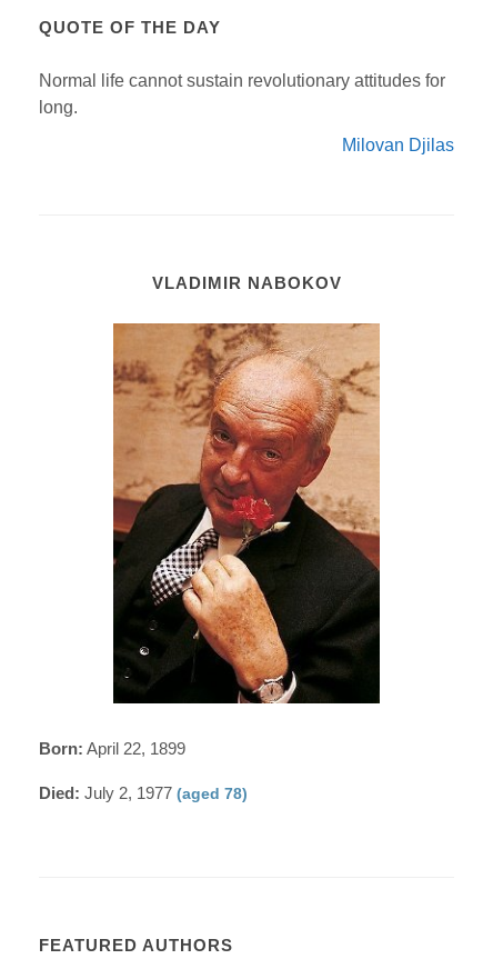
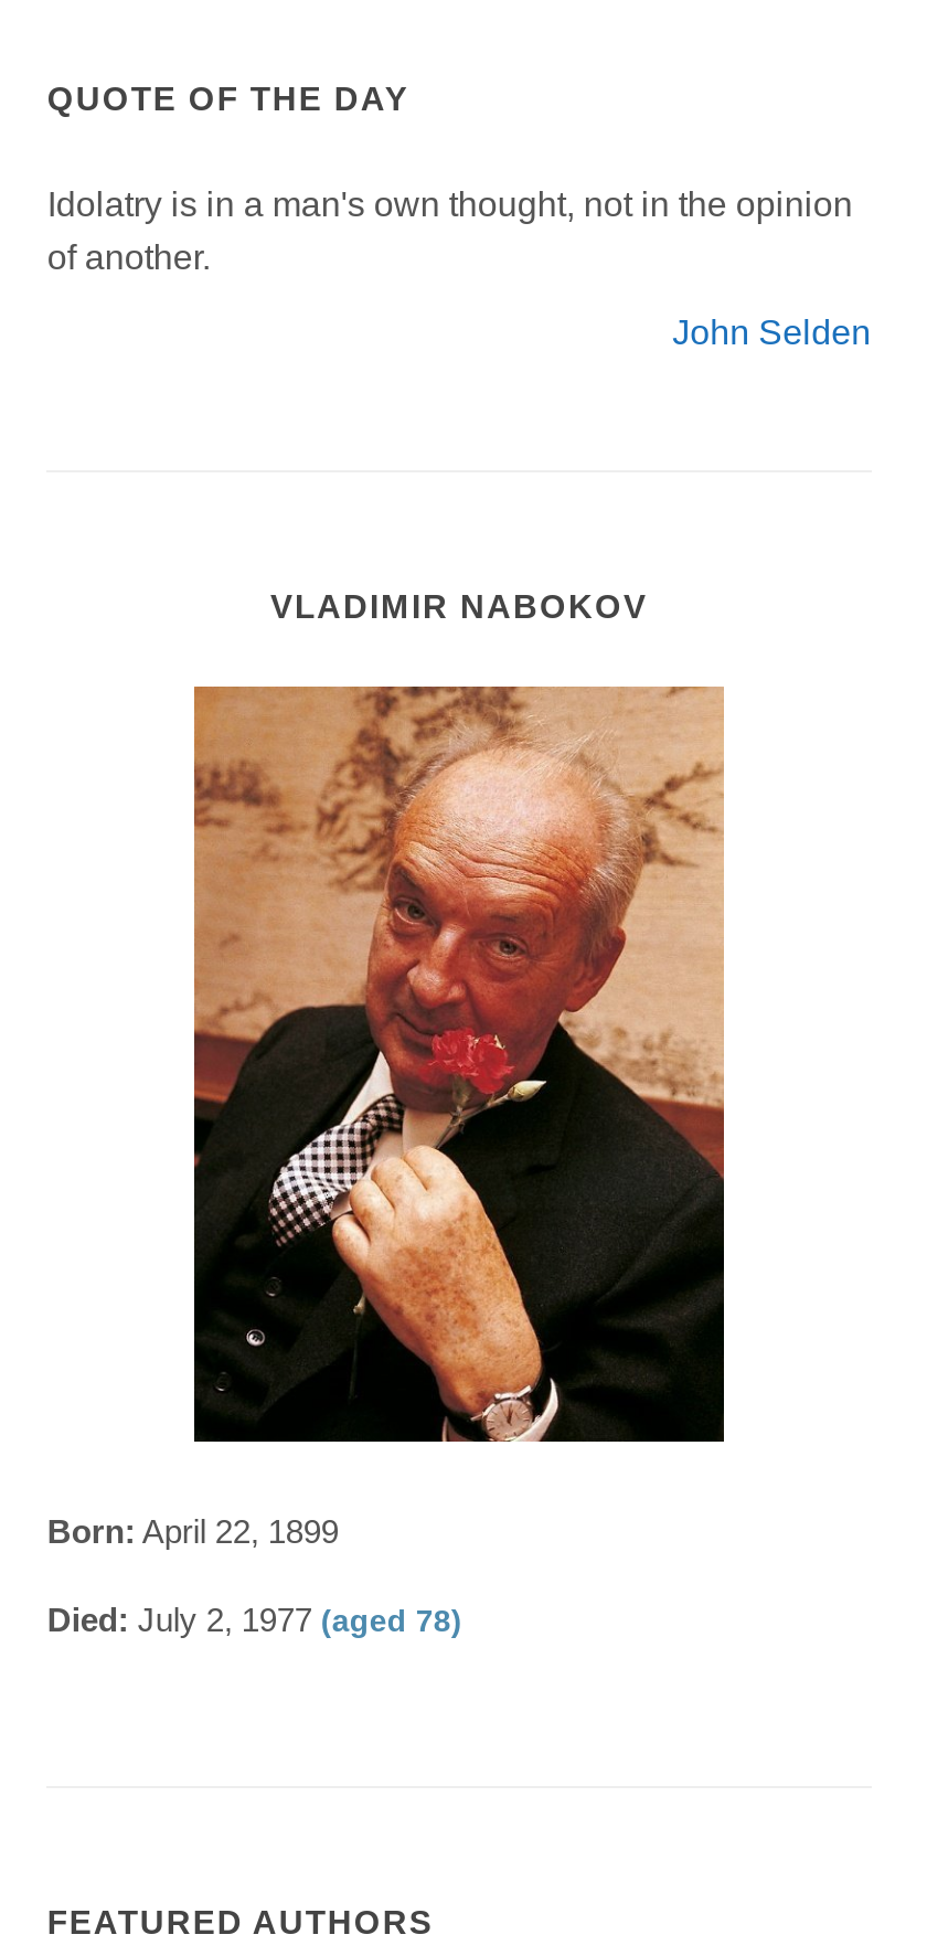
[39,71,446,116] Normal life cannot sustain revolutionary attitudes for | long. -> [47,185,853,275] Idolatry is in a man's own thought, not in the opinion | of another.
[342,135,454,154] Milovan Djilas -> [672,313,871,350] John Selden

